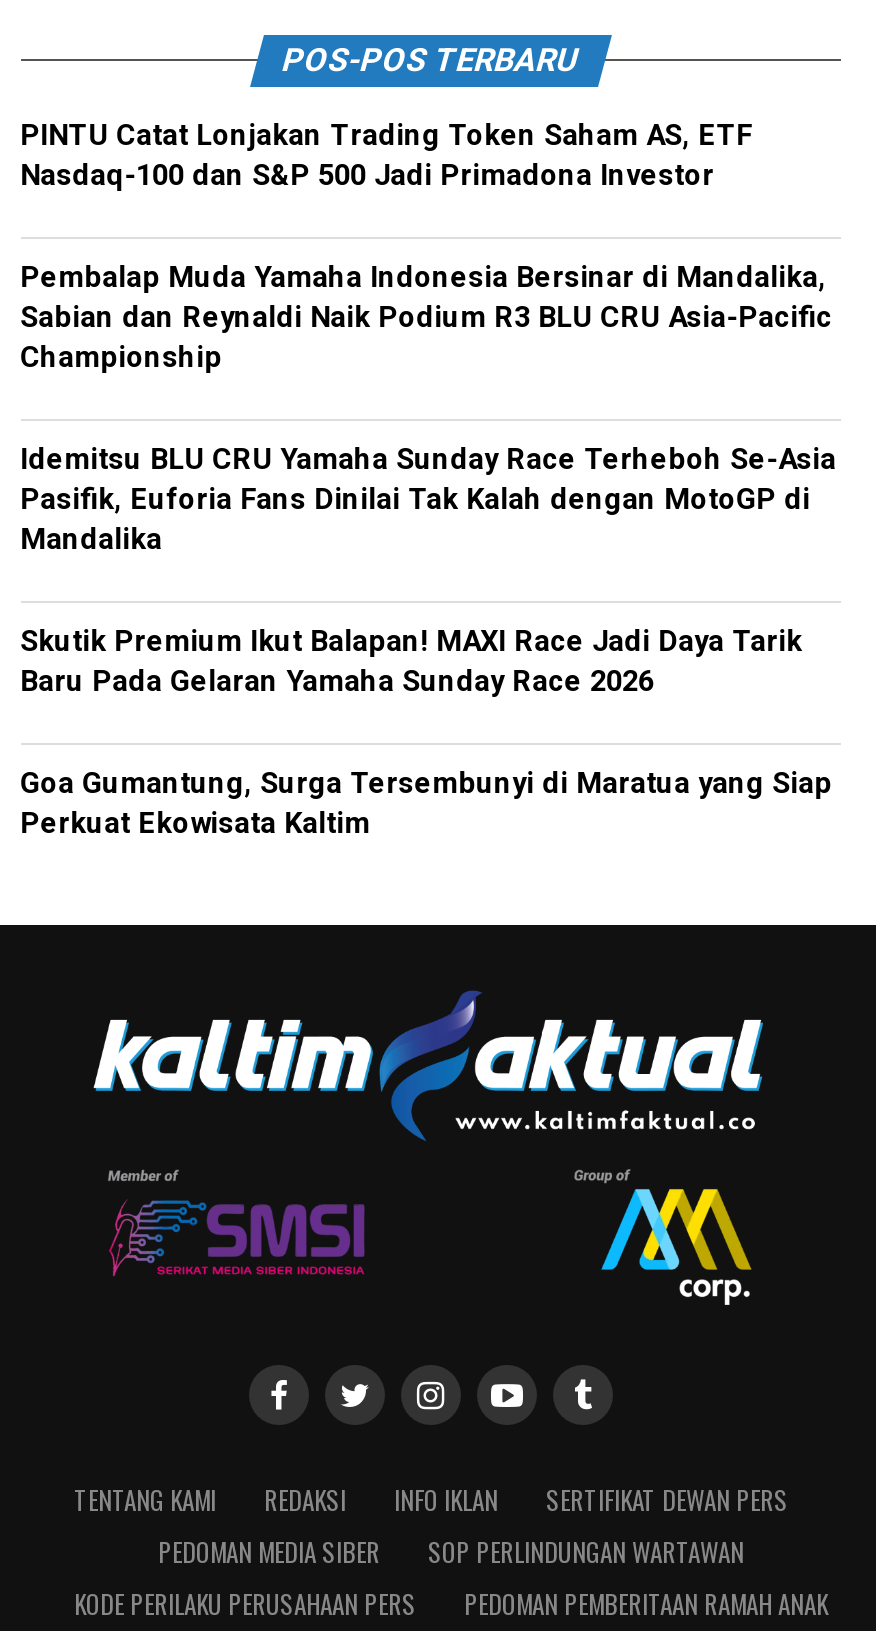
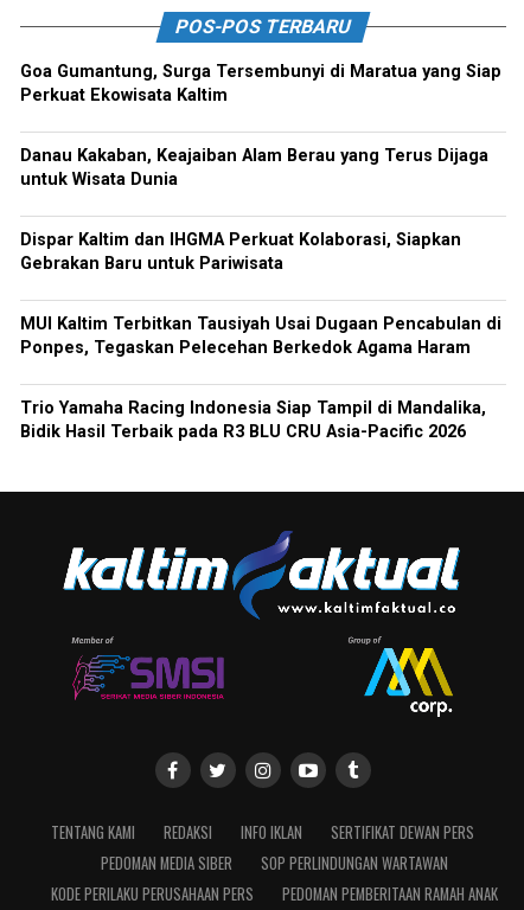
[20,118,836,698] PINTU Catat Lonjakan Trading Token Saham AS, ETF | Nasdaq-100 dan S&P 500 Jadi Primadona Investor | Pembalap Muda Yamaha Indonesia Bersinar di Mandalika, | Sabian dan Reynaldi Naik Podium R3 BLU CRU Asia-Pacific | Championship | Idemitsu BLU CRU Yamaha Sunday Race Terheboh Se-Asia | Pasifik, Euforia Fans Dinilai Tak Kalah dengan MotoGP di | Mandalika | Skutik Premium Ikut Balapan! MAXI Race Jadi Daya Tarik | Baru Pada Gelaran Yamaha Sunday Race 2026 -> none
moved [20,766,832,840] -> [20,61,501,105]: Goa Gumantung, Surga Tersembunyi di Maratua yang Siap | Perkuat Ekowisata Kaltim
none -> [20,145,501,441] Danau Kakaban, Keajaiban Alam Berau yang Terus Dijaga | untuk Wisata Dunia | Dispar Kaltim dan IHGMA Perkuat Kolaborasi, Siapkan | Gebrakan Baru untuk Pariwisata | MUI Kaltim Terbitkan Tausiyah Usai Dugaan Pencabulan di | Ponpes, Tegaskan Pelecehan Berkedok Agama Haram | Trio Yamaha Racing Indonesia Siap Tampil di Mandalika, | Bidik Hasil Terbaik pada R3 BLU CRU Asia-Pacific 2026

